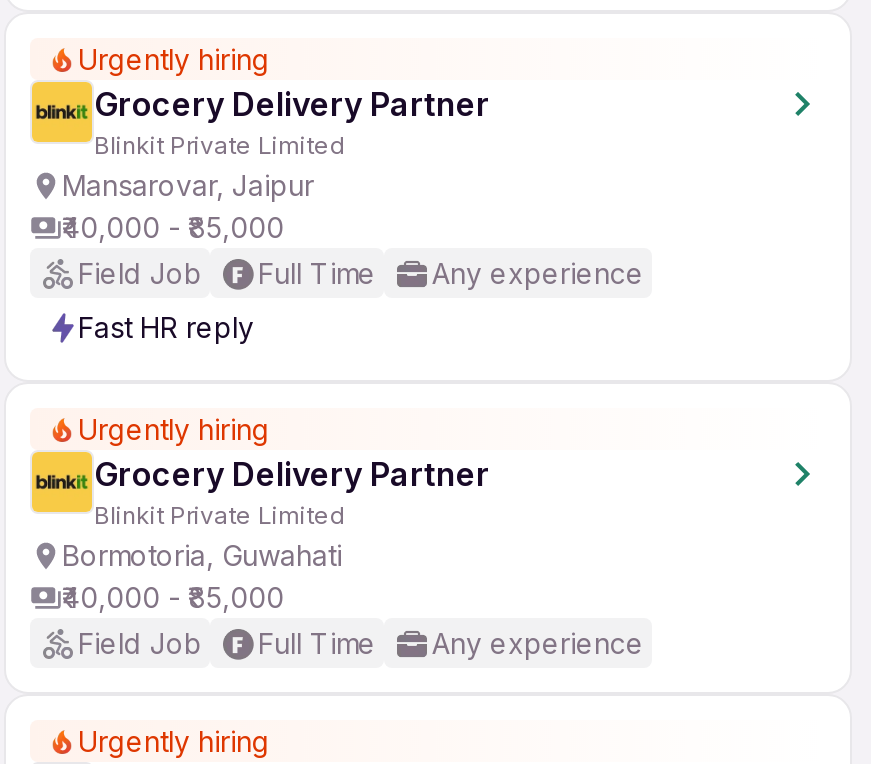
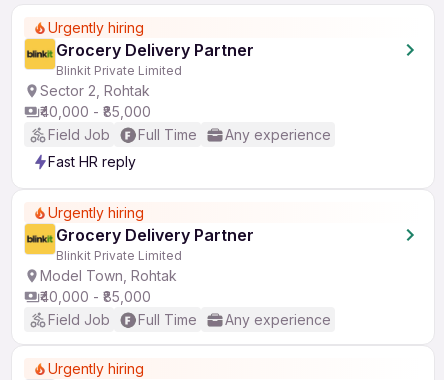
[62,168,314,202] Mansarovar, Jaipur -> [40,82,150,99] Sector 2, Rohtak
[62,538,342,572] Bormotoria, Guwahati -> [40,267,177,284] Model Town, Rohtak

